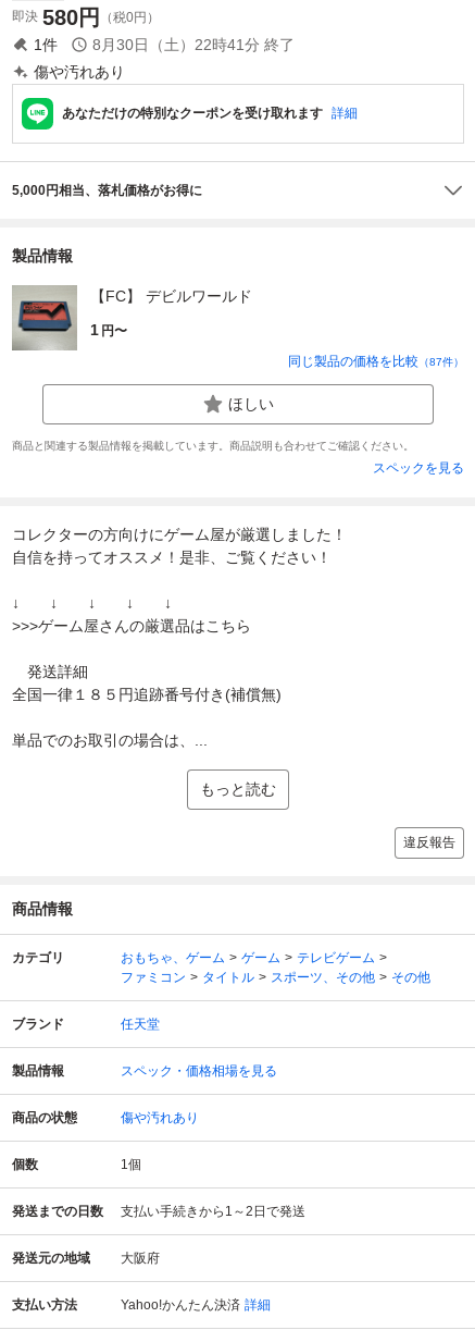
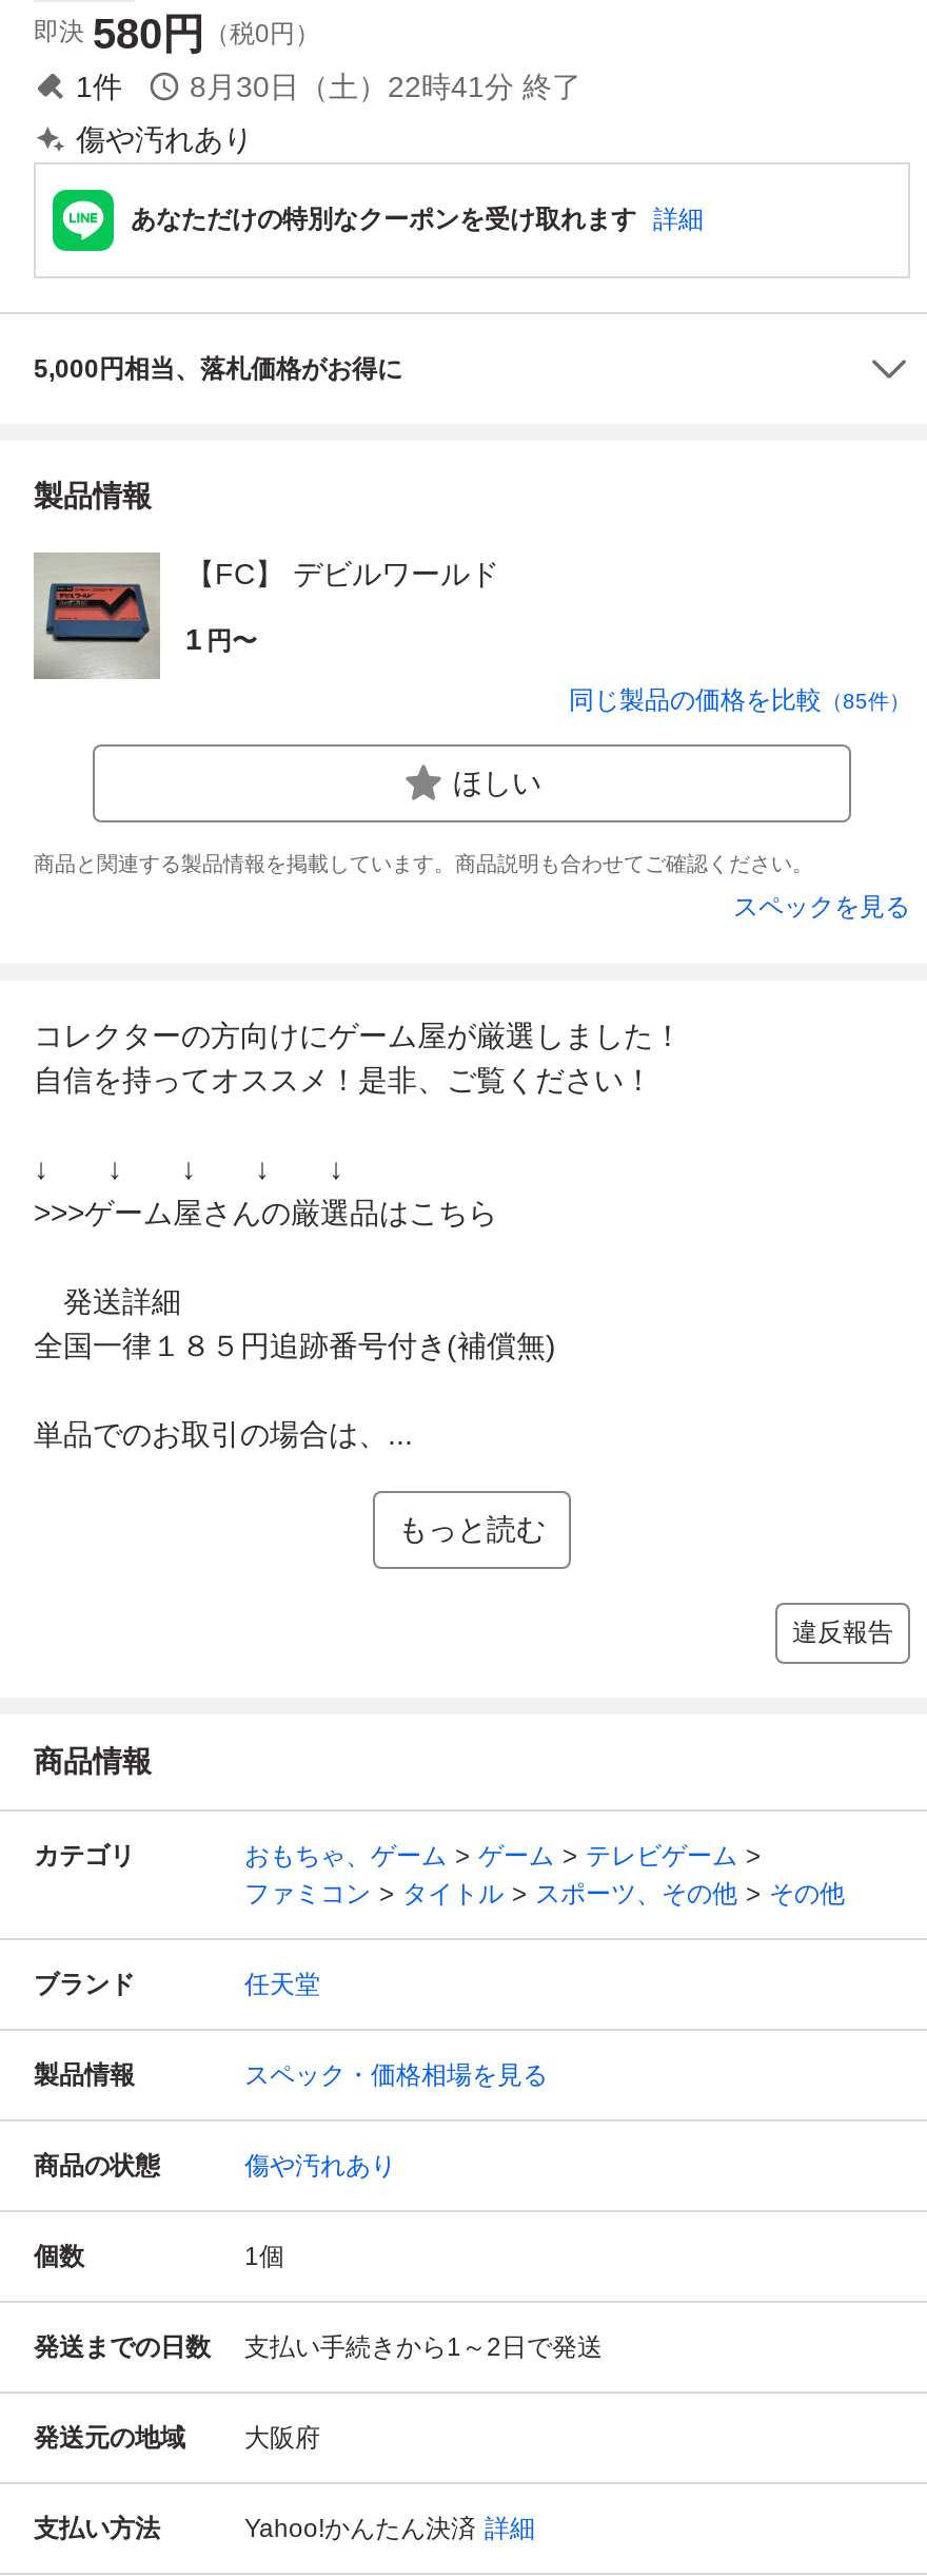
[288,354,464,369] 同じ製品の価格を比較（87件） -> [569,685,910,715] 同じ製品の価格を比較（85件）

